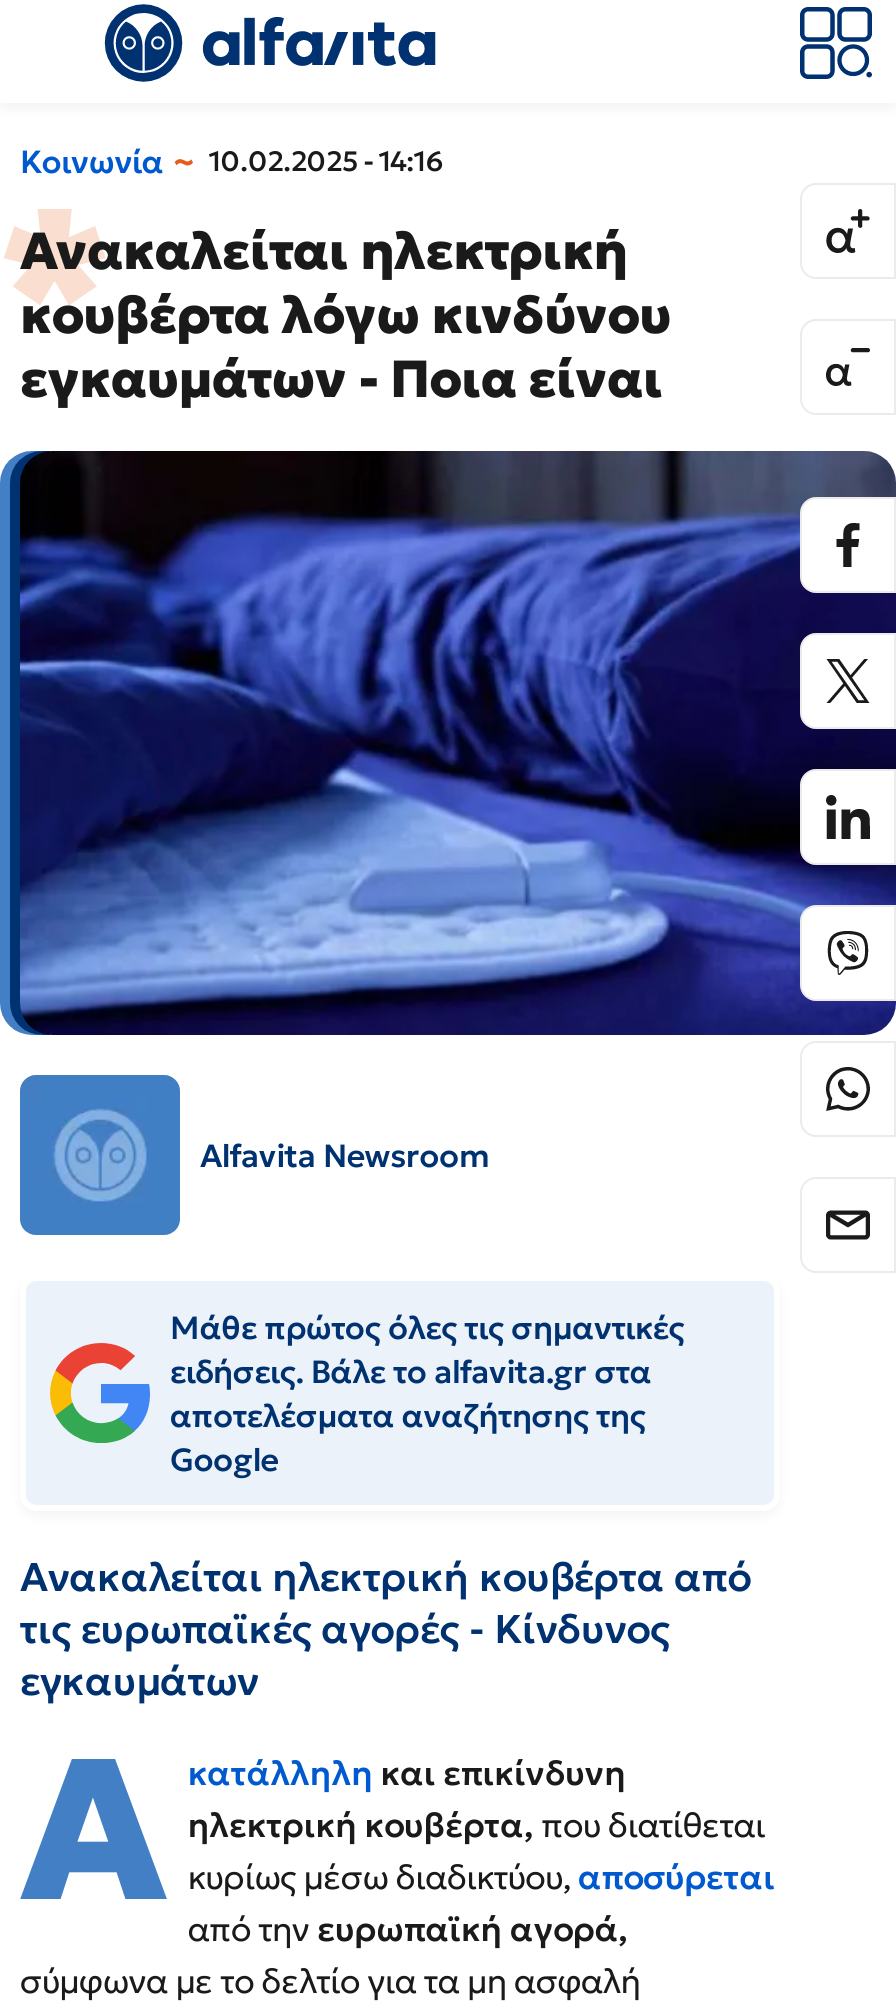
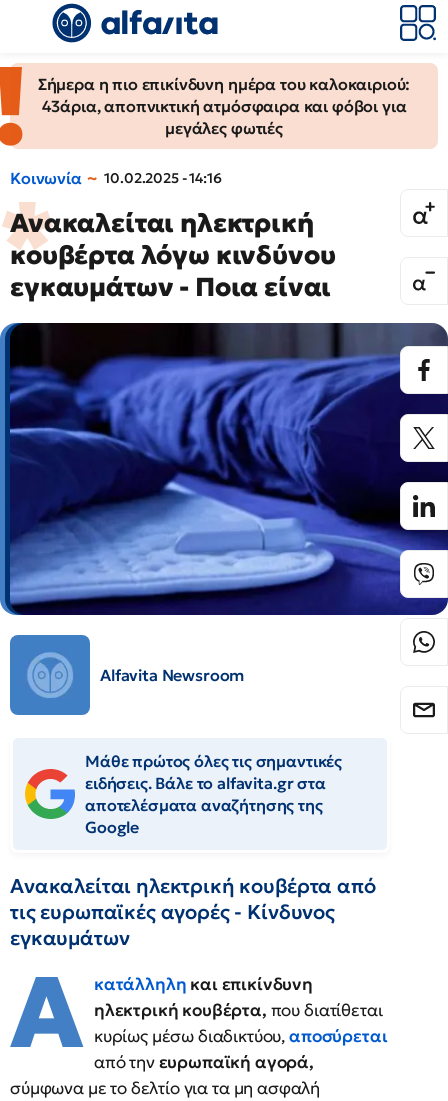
none -> [3,63,438,148] [image] | Σήμερα η πιο επικίνδυνη ημέρα του καλοκαιριού: | 43άρια, αποπνικτική ατμόσφαιρα και φόβοι για | μεγάλες φωτιές

